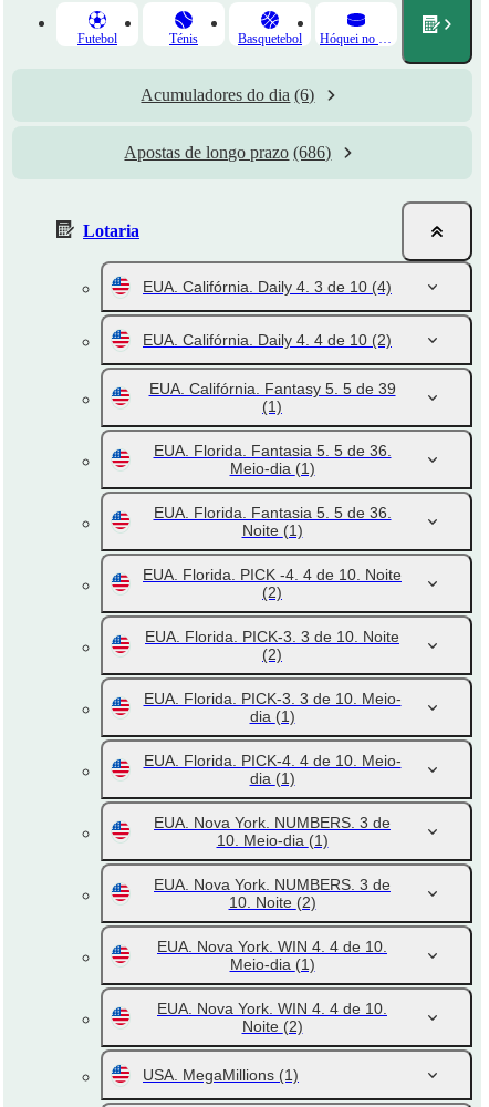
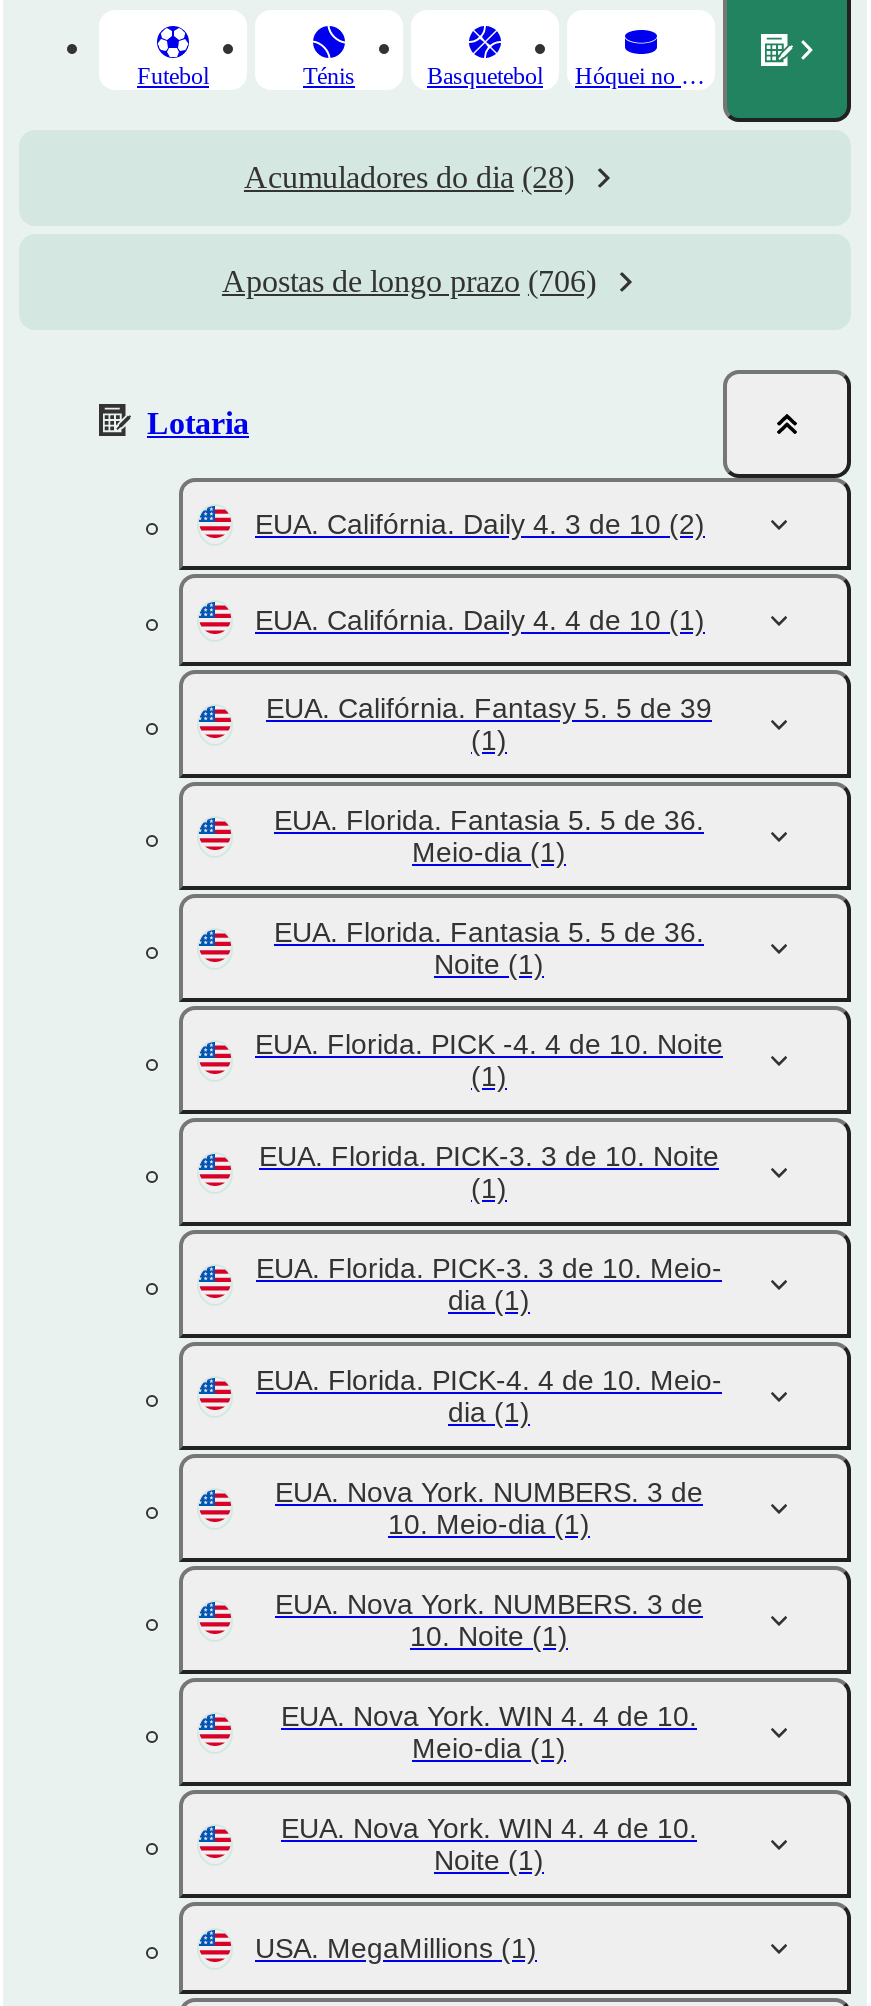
[141,85,315,104] Acumuladores do dia (6) -> [244,160,574,194] Acumuladores do dia (28)
[124,143,331,162] Apostas de longo prazo (686) -> [222,264,596,298] Apostas de longo prazo (706)
[143,278,392,296] EUA. Califórnia. Daily 4. 3 de 10 (4) -> [255,508,705,540] EUA. Califórnia. Daily 4. 3 de 10 (2)
[143,331,392,349] EUA. Califórnia. Daily 4. 4 de 10 (2) -> [255,604,705,636] EUA. Califórnia. Daily 4. 4 de 10 (1)
[262,583,282,601] (2) -> [471,1060,507,1092] (1)
[262,645,282,663] (2) -> [471,1172,507,1204] (1)
[228,893,316,911] 10. Noite (2) -> [410,1620,568,1652] 10. Noite (1)
[242,1017,303,1035] Noite (2) -> [434,1844,544,1876] Noite (1)

